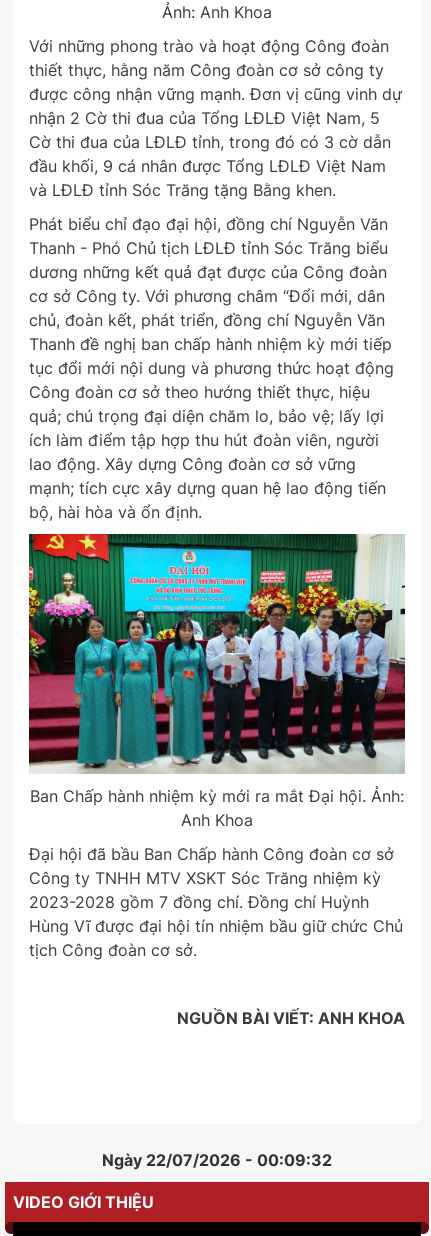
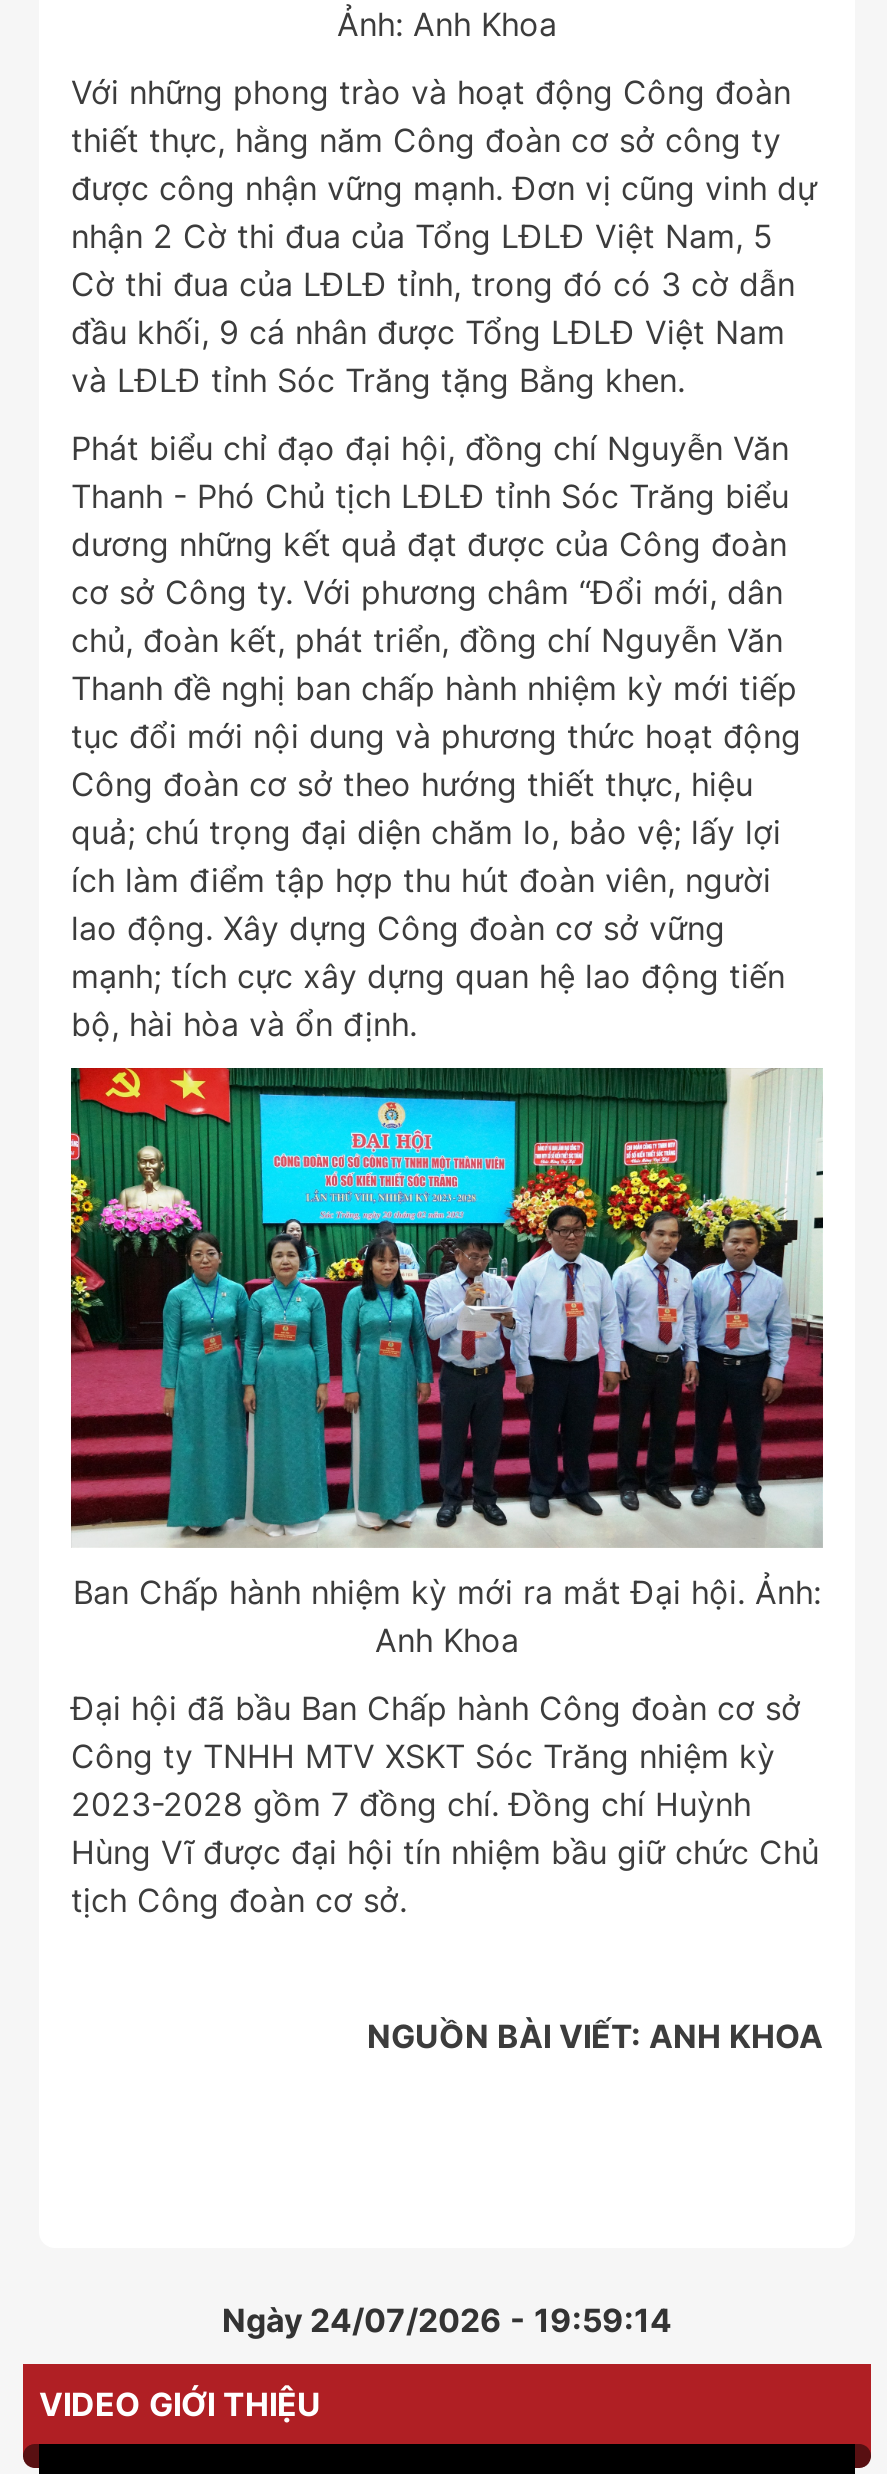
[102,1150,332,1170] Ngày 22/07/2026 - 00:09:32 -> [222,2300,672,2340] Ngày 24/07/2026 - 19:59:14

